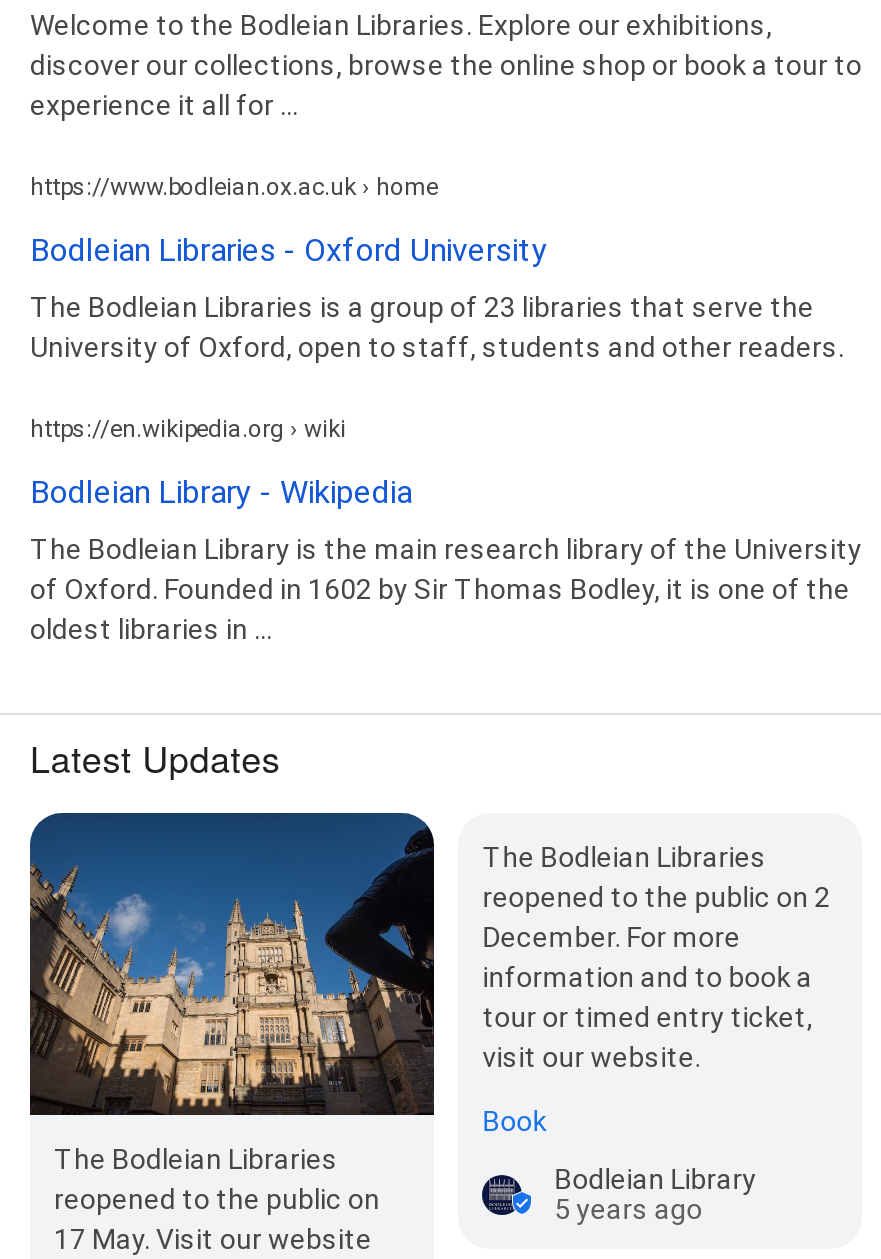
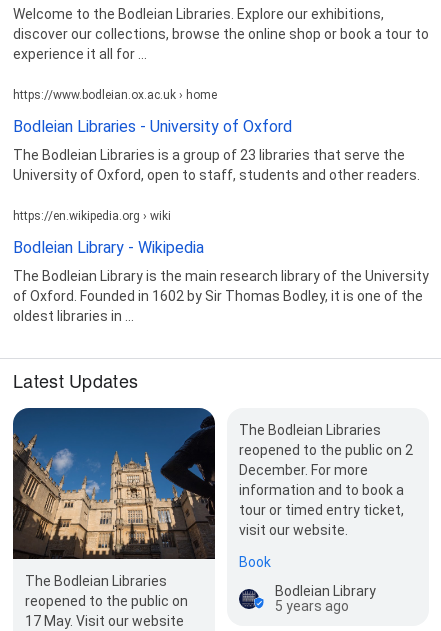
[30,230,548,268] Bodleian Libraries - Oxford University -> [13,117,292,136] Bodleian Libraries - University of Oxford

